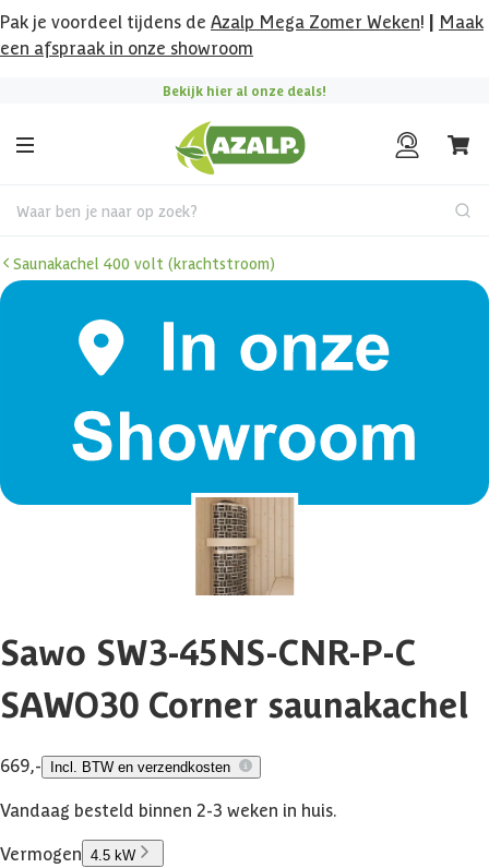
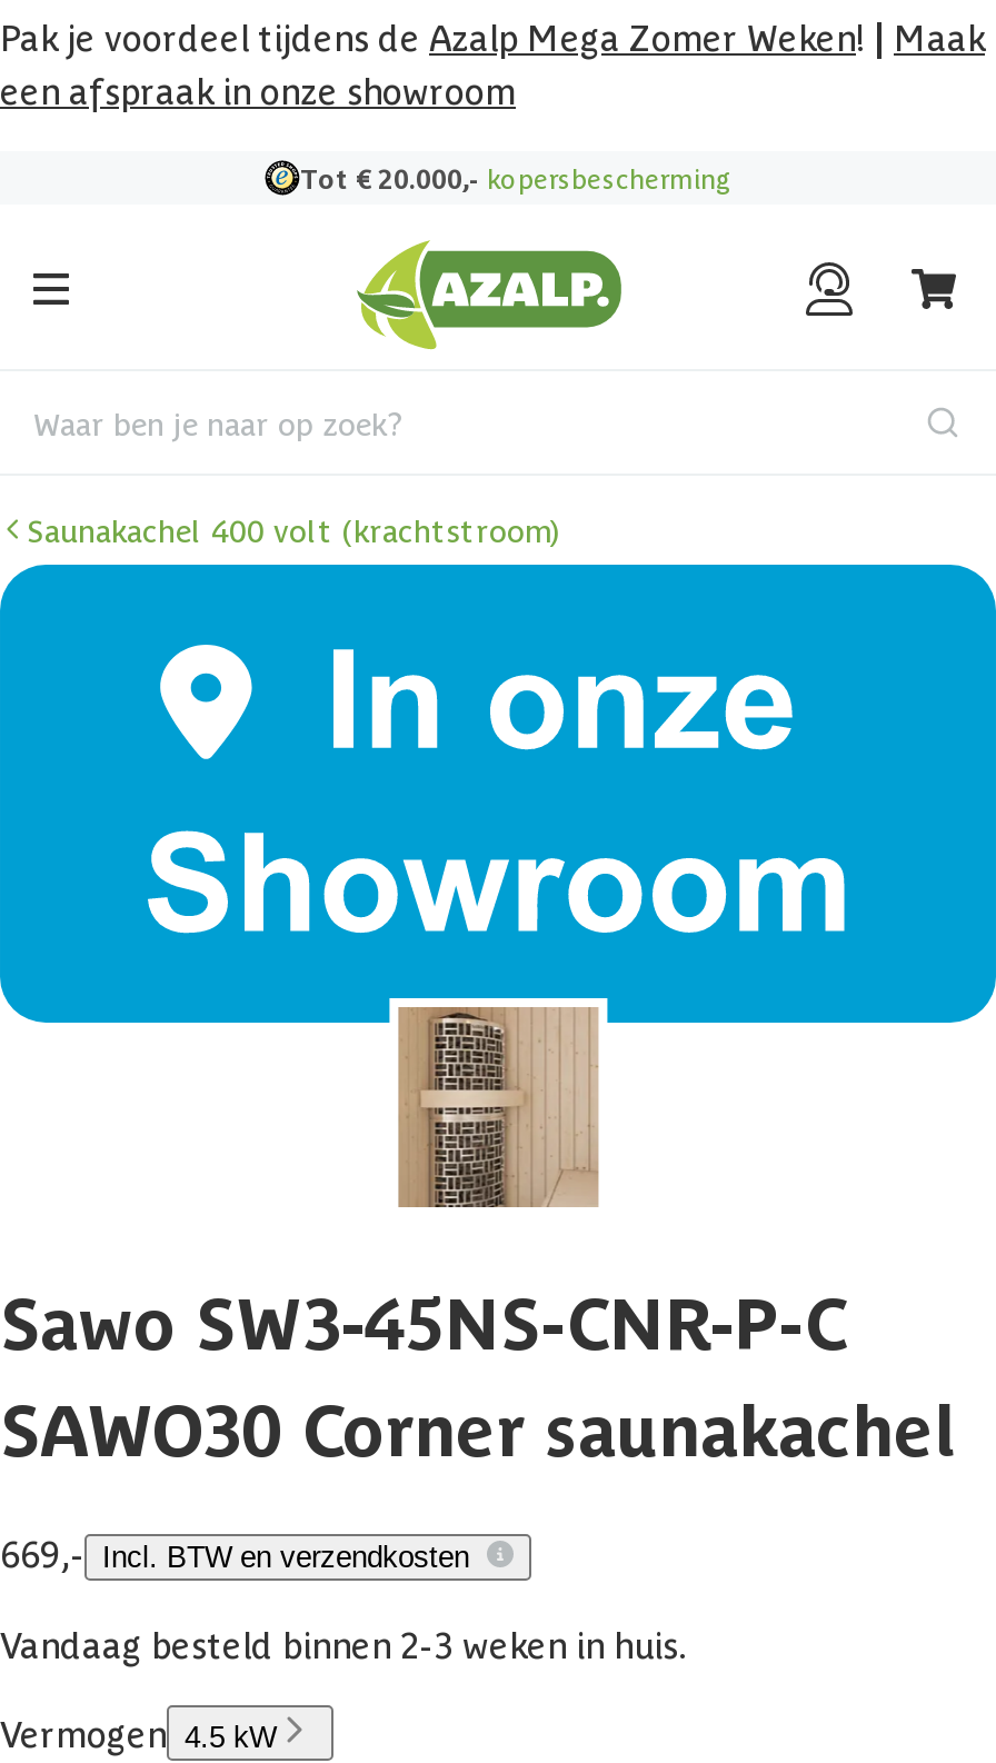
[163,82,326,98] Bekijk hier al onze deals! -> [300,160,731,193] Tot € 20.000,- kopersbescherming

